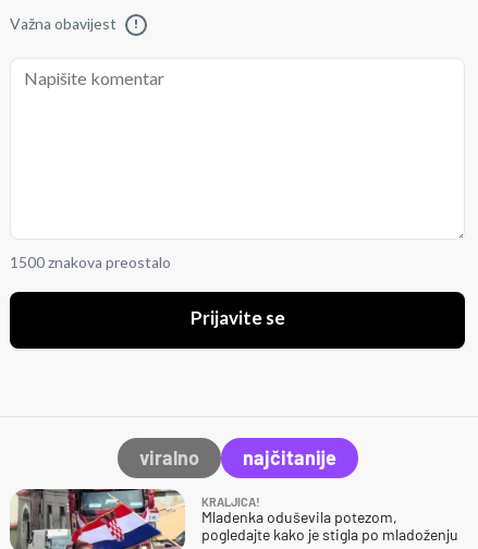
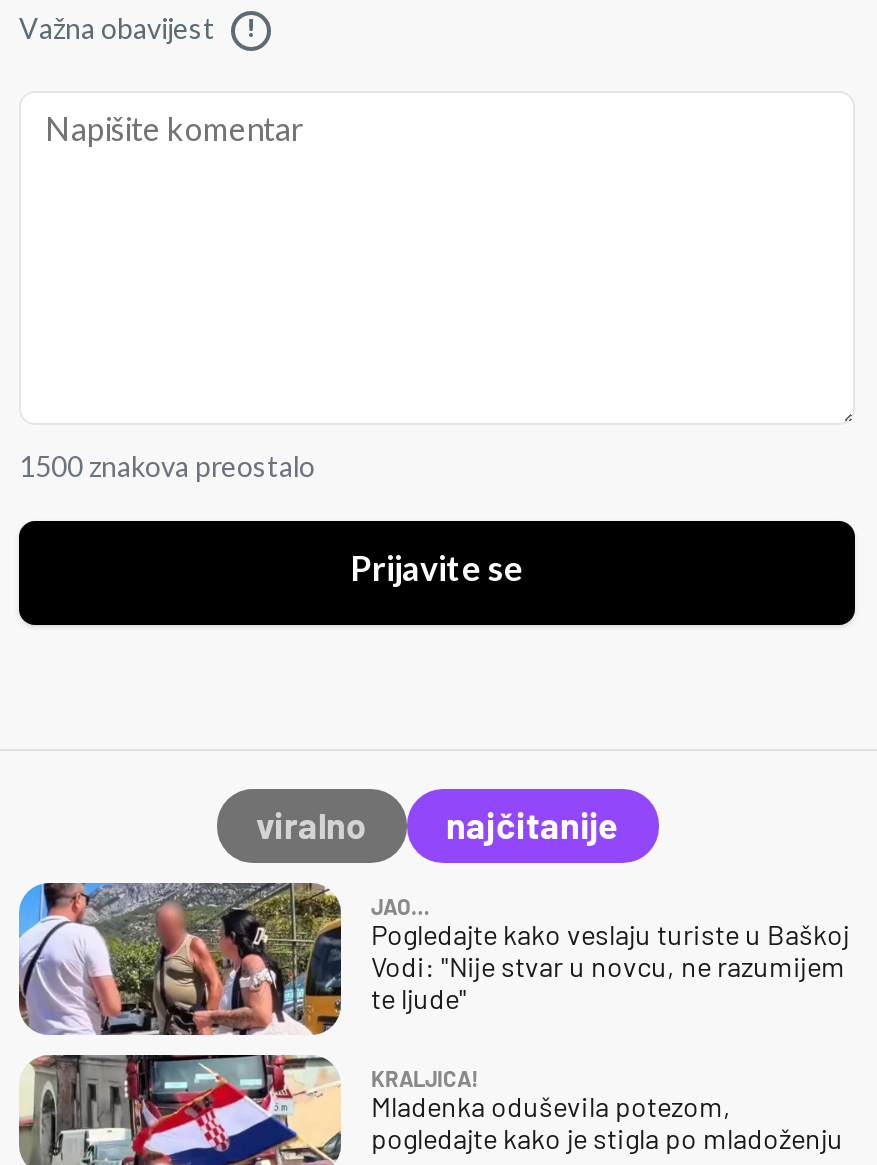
none -> [17,881,849,1037] [image] | JAO… | Pogledajte kako veslaju turiste u Baškoj | Vodi: "Nije stvar u novcu, ne razumijem | te ljude"

